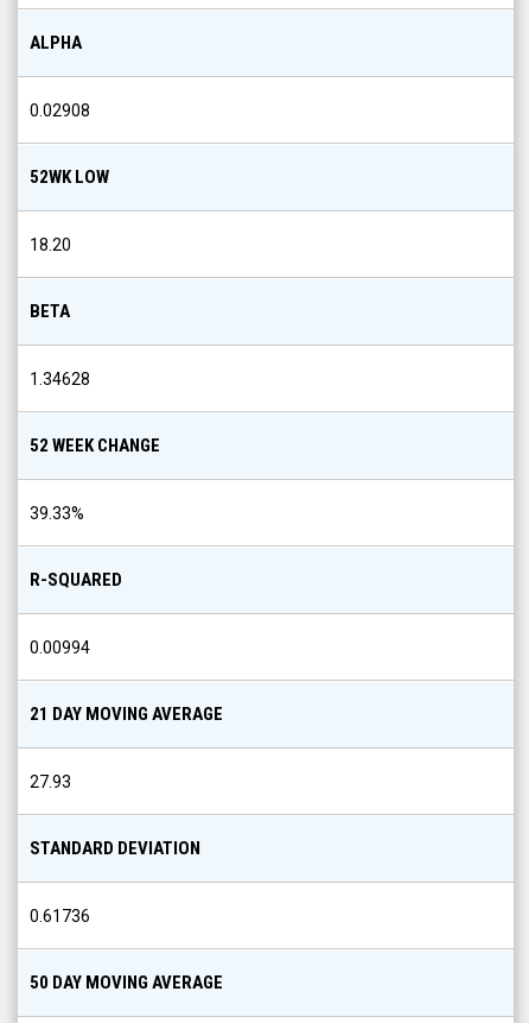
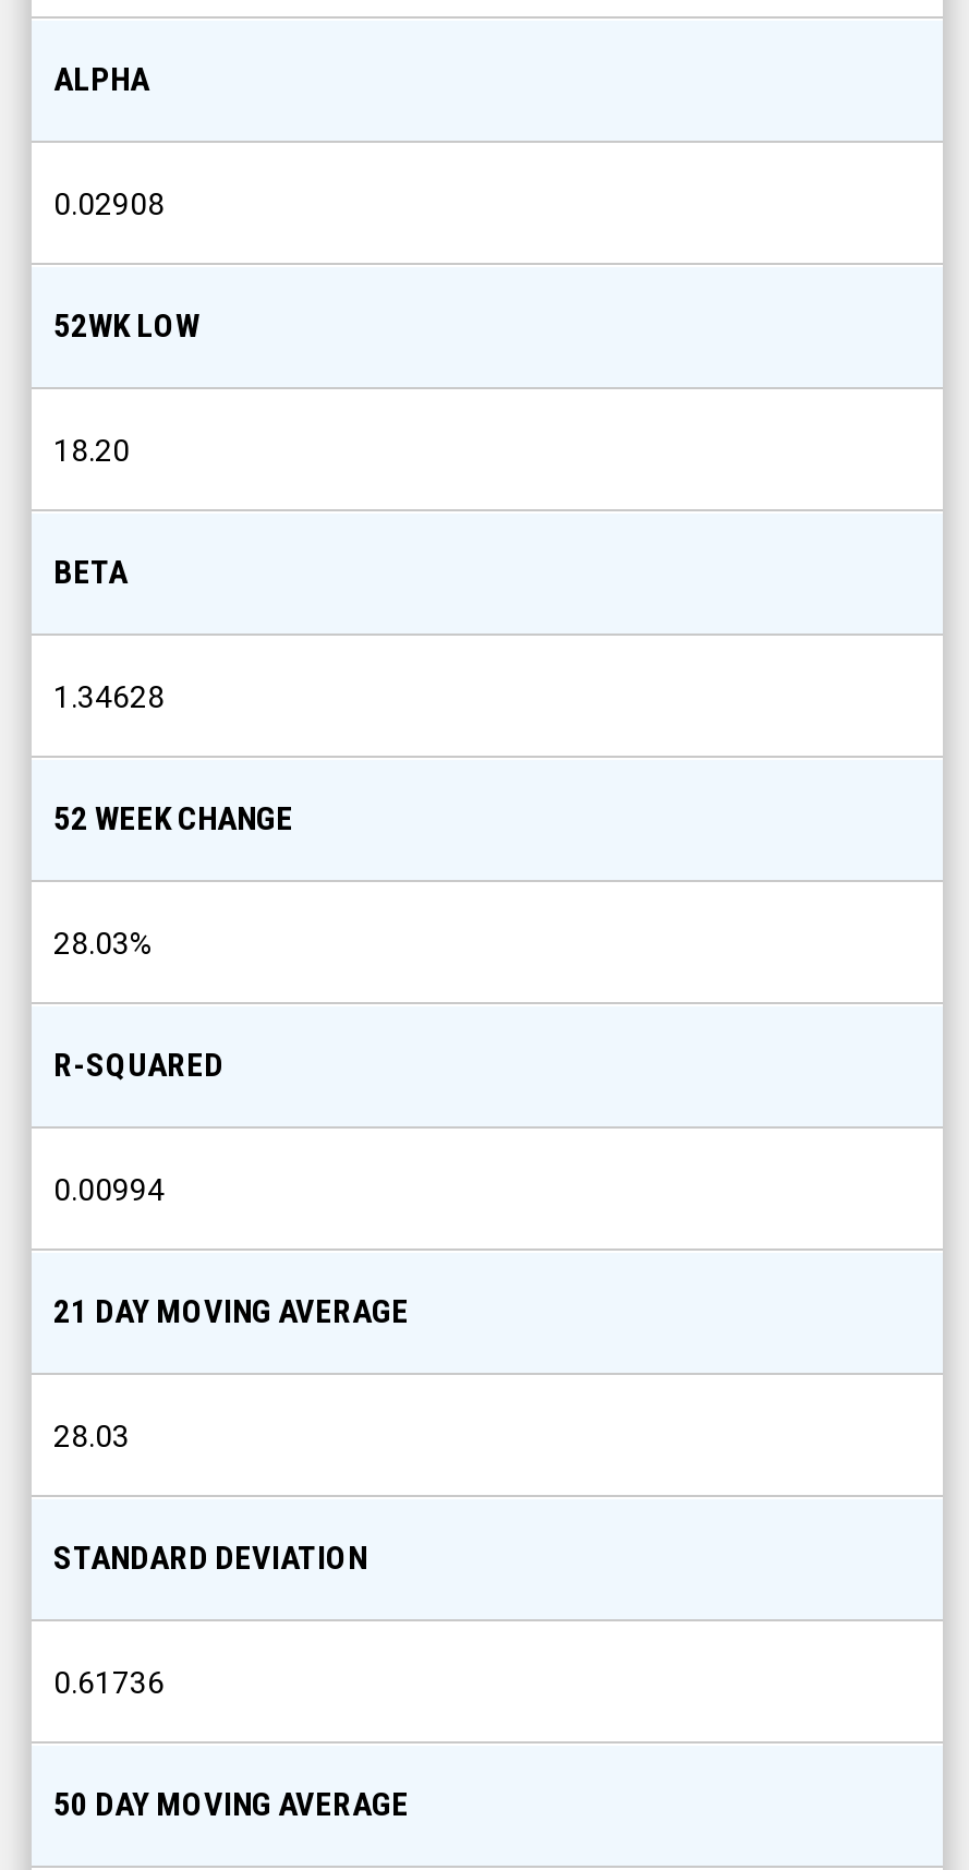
[30,504,84,523] 39.33% -> [53,926,154,961] 28.03%
[30,772,71,791] 27.93 -> [53,1419,130,1453] 28.03

